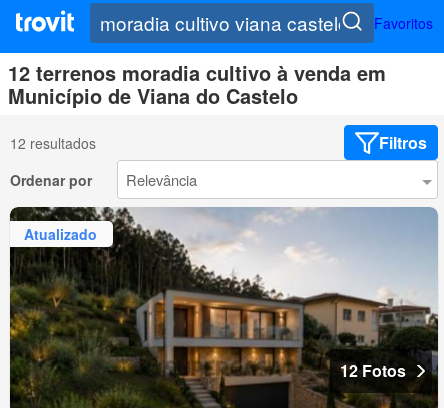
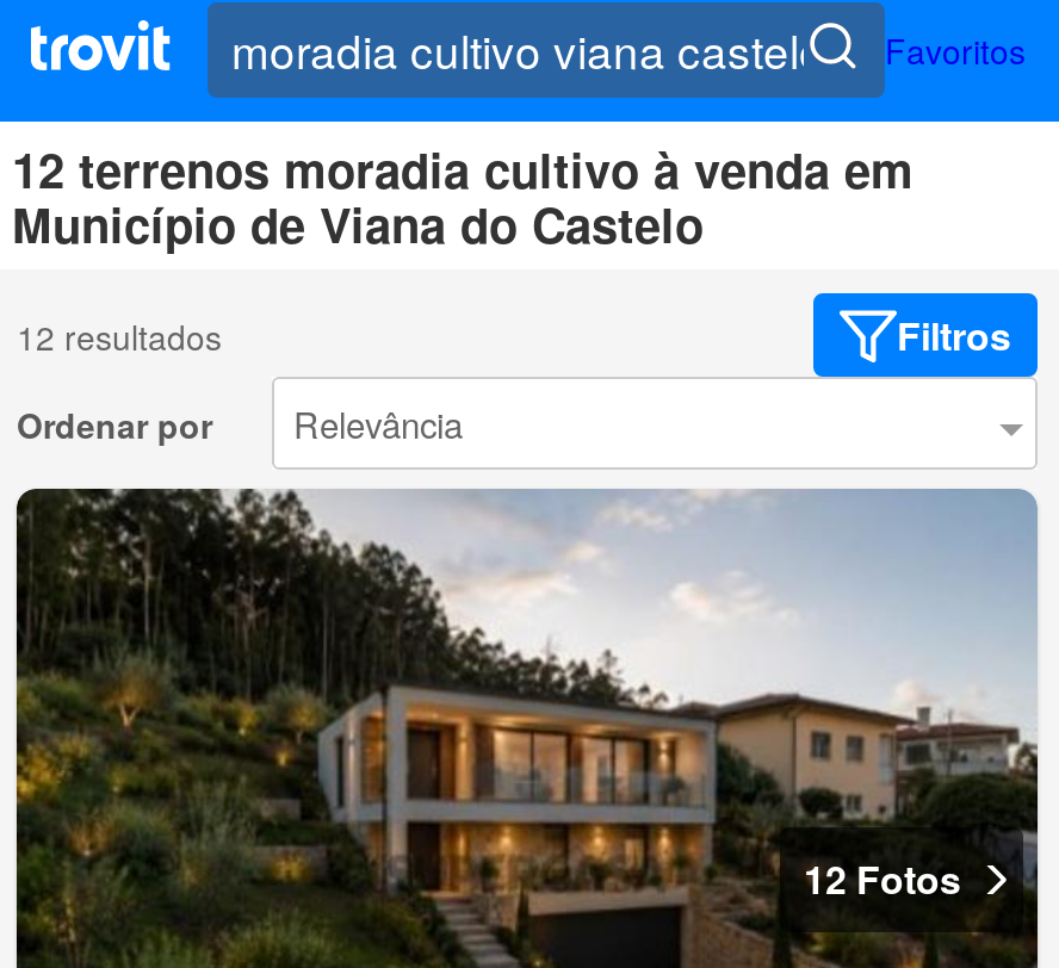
[24,224,97,244] Atualizado -> none

